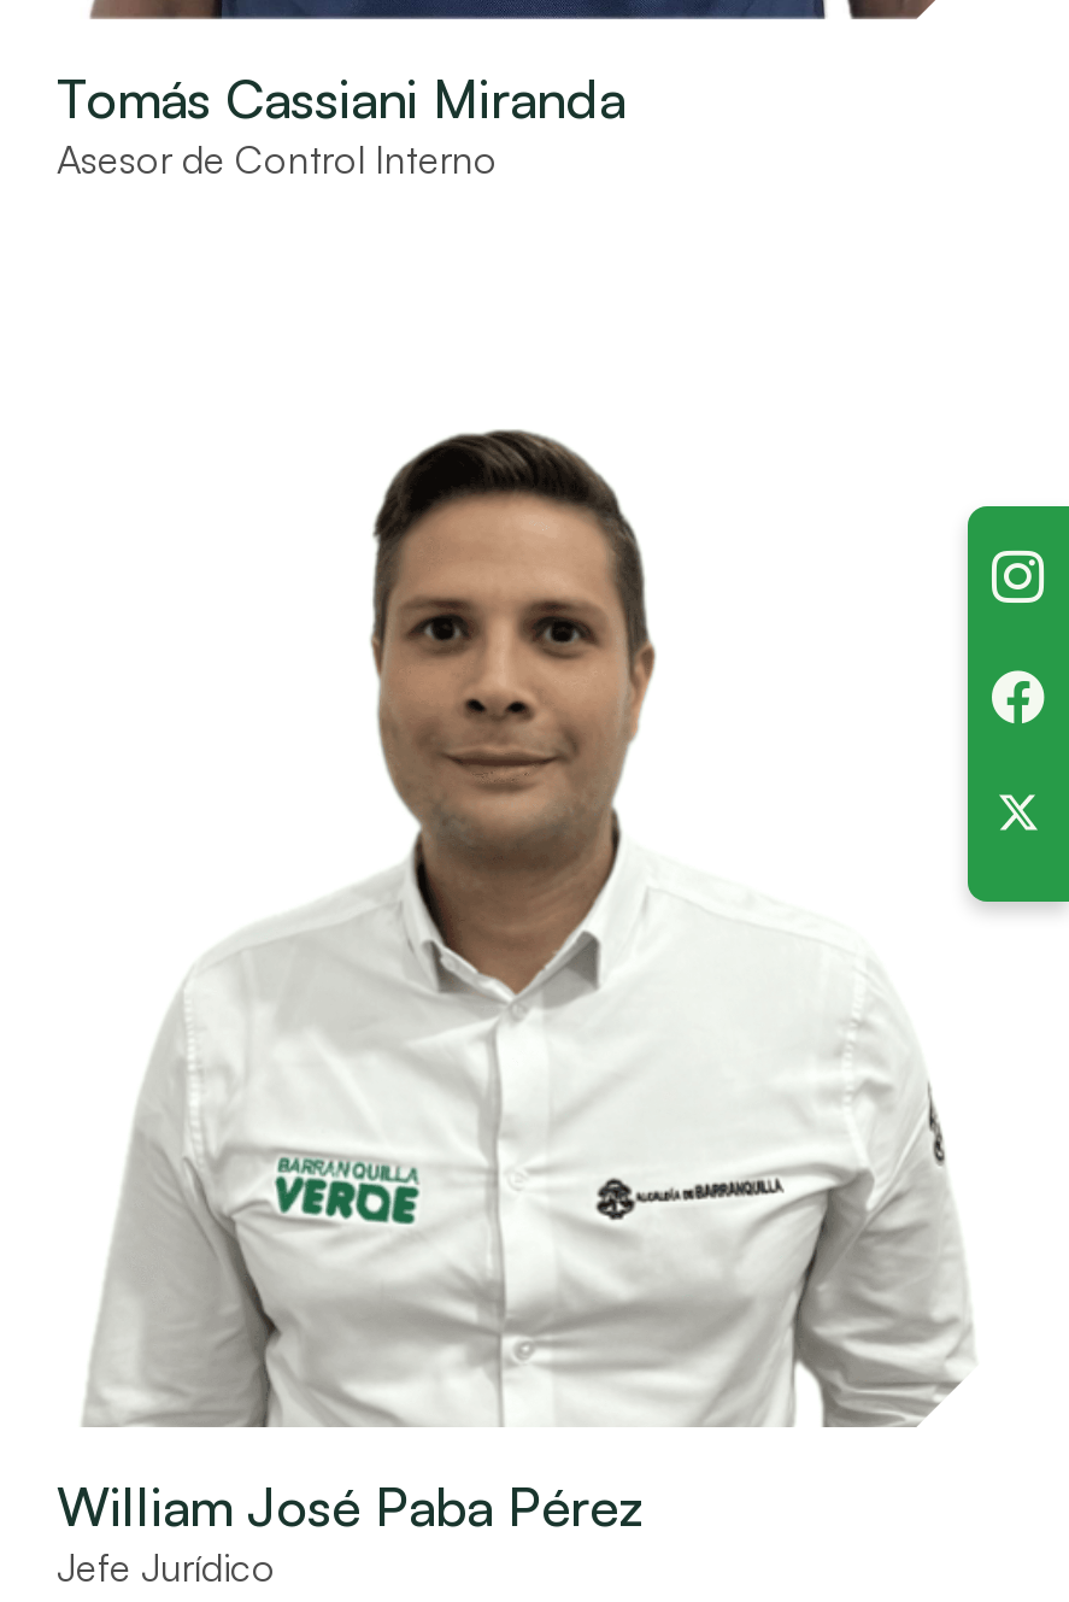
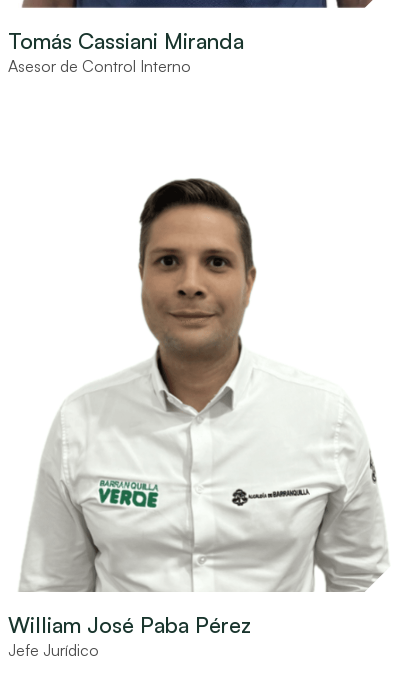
[963,504,1062,911] [image] -> none

